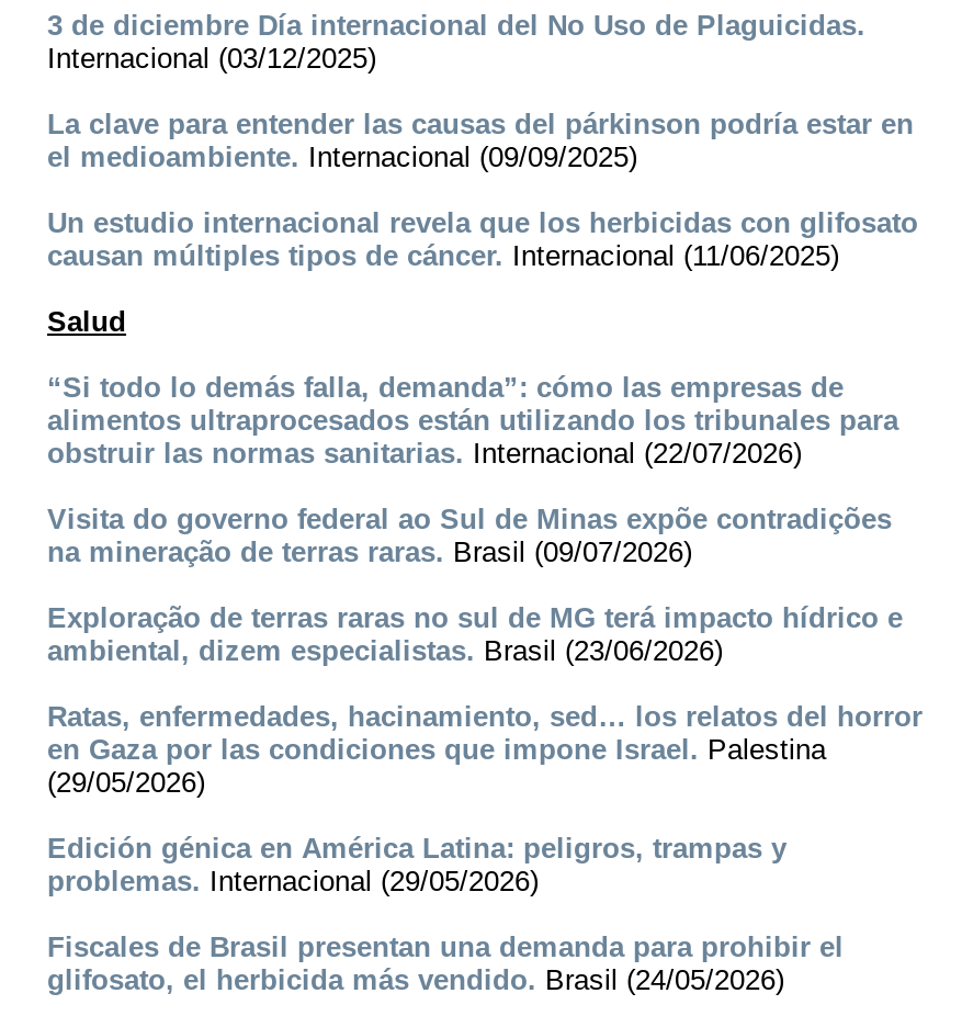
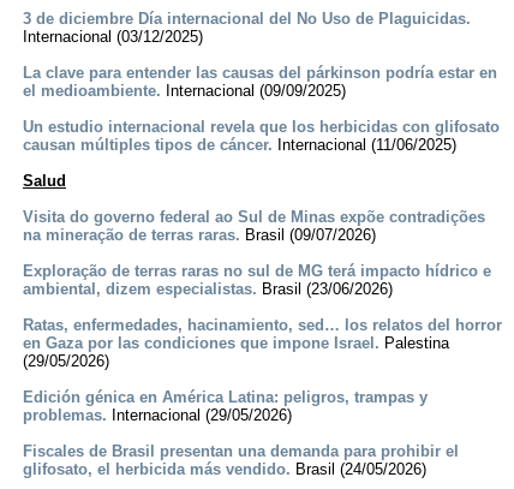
[47,372,898,470] “Si todo lo demás falla, demanda”: cómo las empresas de | alimentos ultraprocesados están utilizando los tribunales para | obstruir las normas sanitarias. Internacional (22/07/2026) -> none

